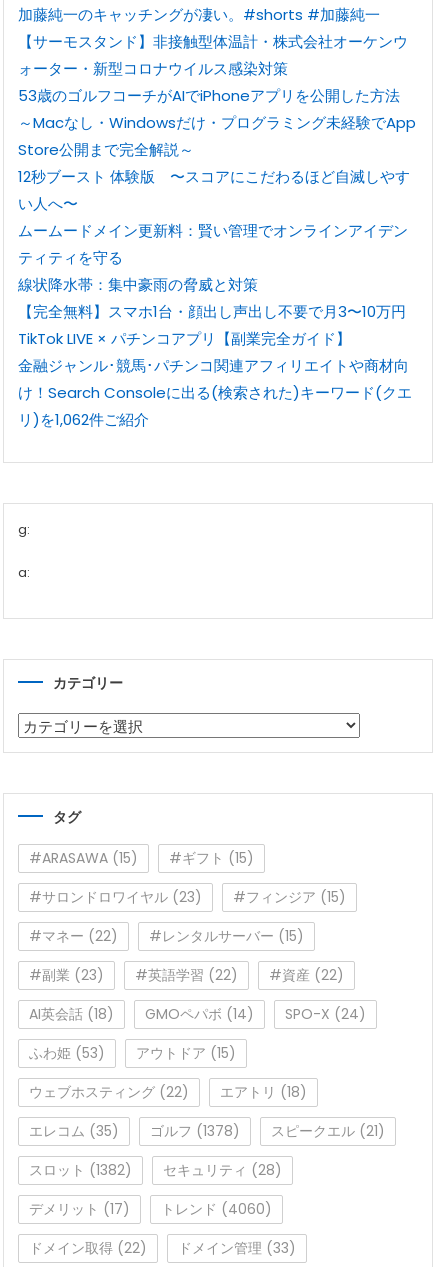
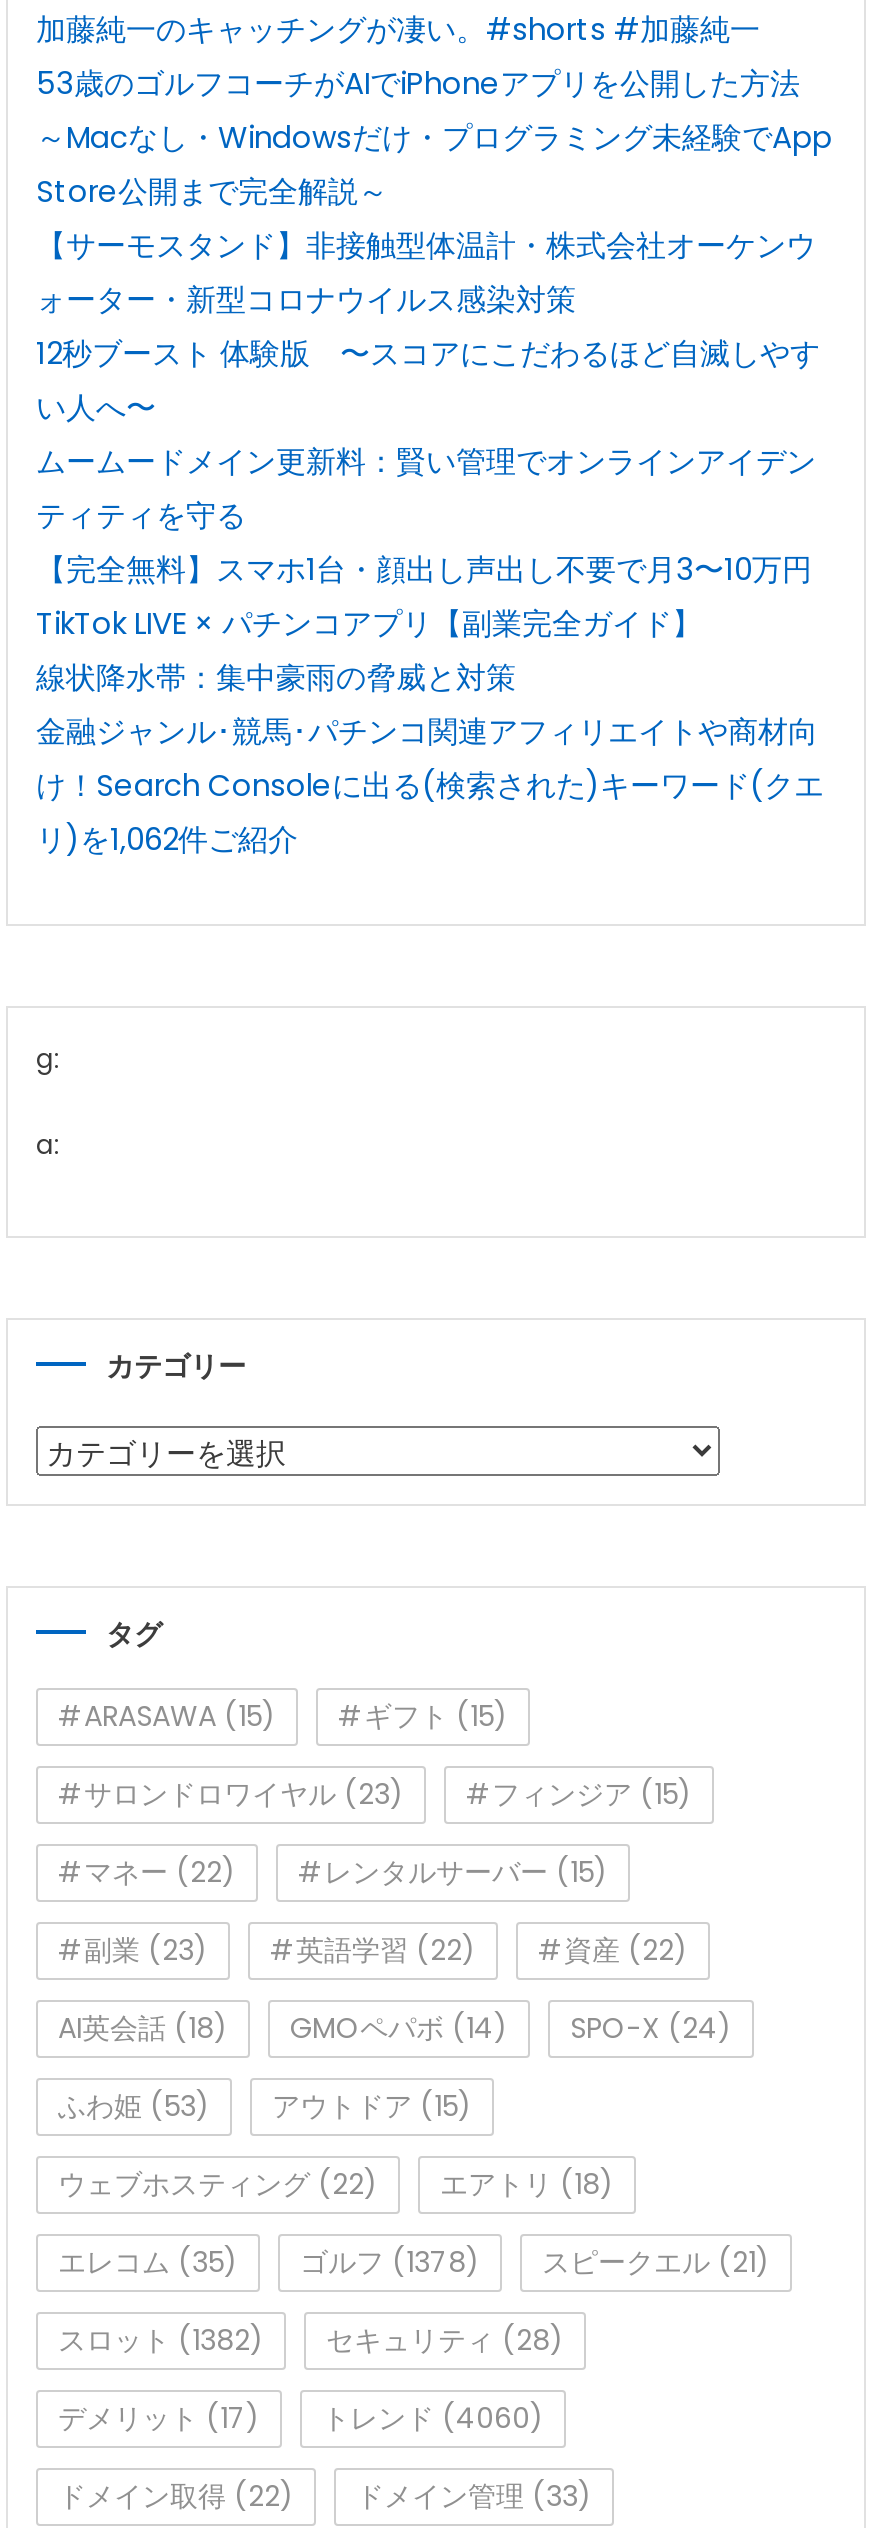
moved [18,31,408,79] -> [36,225,816,321]: 【サーモスタンド】非接触型体温計・株式会社オーケンウ | ォーター・新型コロナウイルス感染対策
moved [18,85,416,160] -> [36,63,832,213]: 53歳のゴルフコーチがAIでiPhoneアプリを公開した方法 | ～Macなし・Windowsだけ・プログラミング未経験でApp | Store公開まで完全解説～
moved [18,274,258,295] -> [36,657,516,699]: 線状降水帯：集中豪雨の脅威と対策
moved [18,301,406,349] -> [36,549,812,645]: 【完全無料】スマホ1台・顔出し声出し不要で月3〜10万円 | TikTok LIVE × パチンコアプリ【副業完全ガイド】

